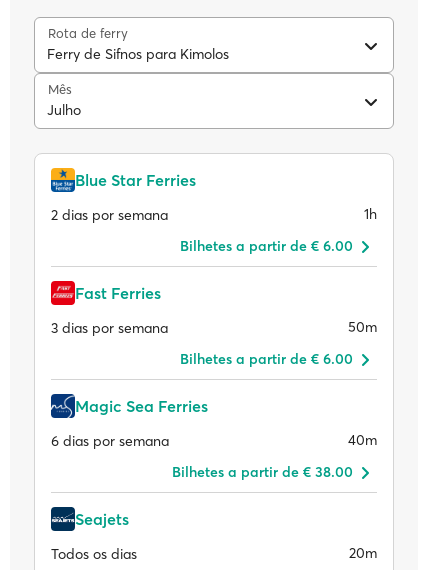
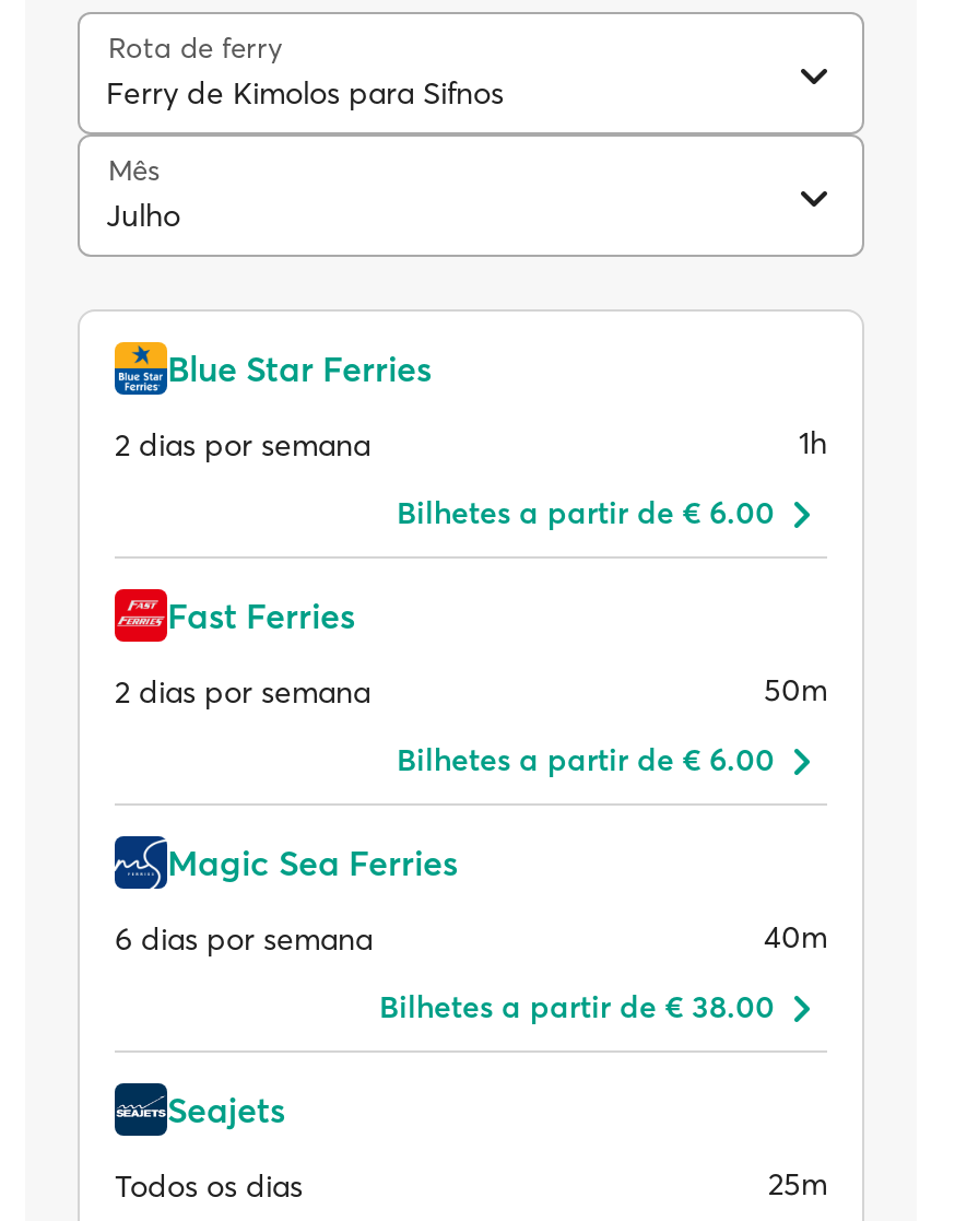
[47,45,229,63] Ferry de Sifnos para Kimolos -> [106,73,504,113] Ferry de Kimolos para Sifnos
[51,318,168,336] 3 dias por semana -> [115,671,370,711] 2 dias por semana
[349,544,377,562] 20m -> [768,1164,827,1204] 25m

